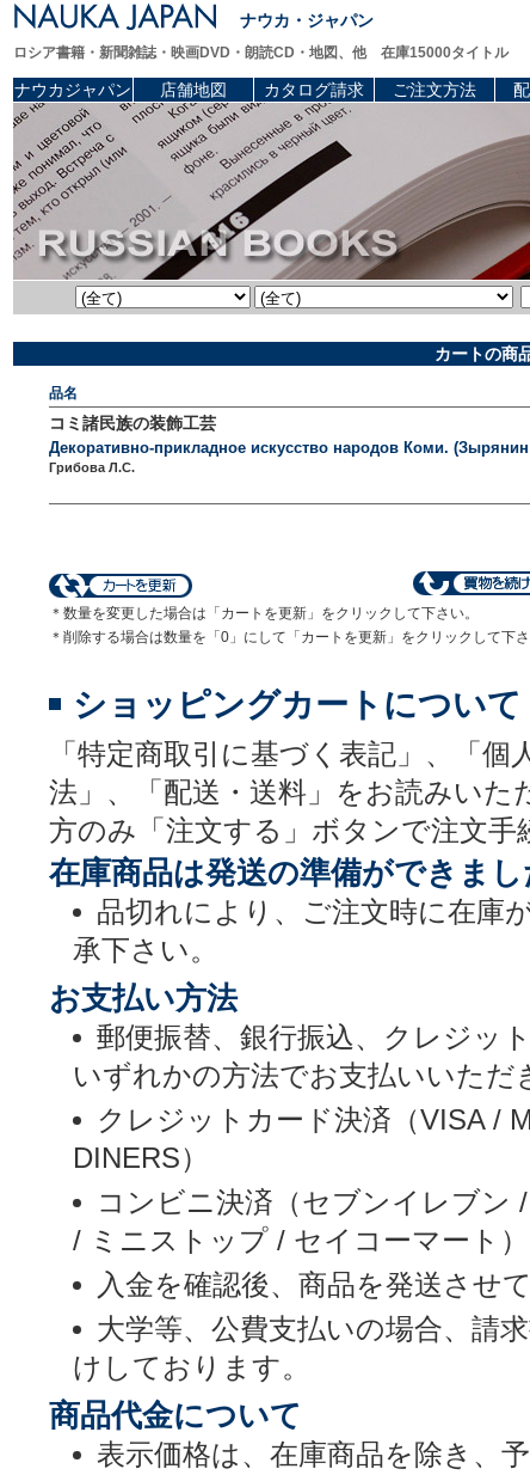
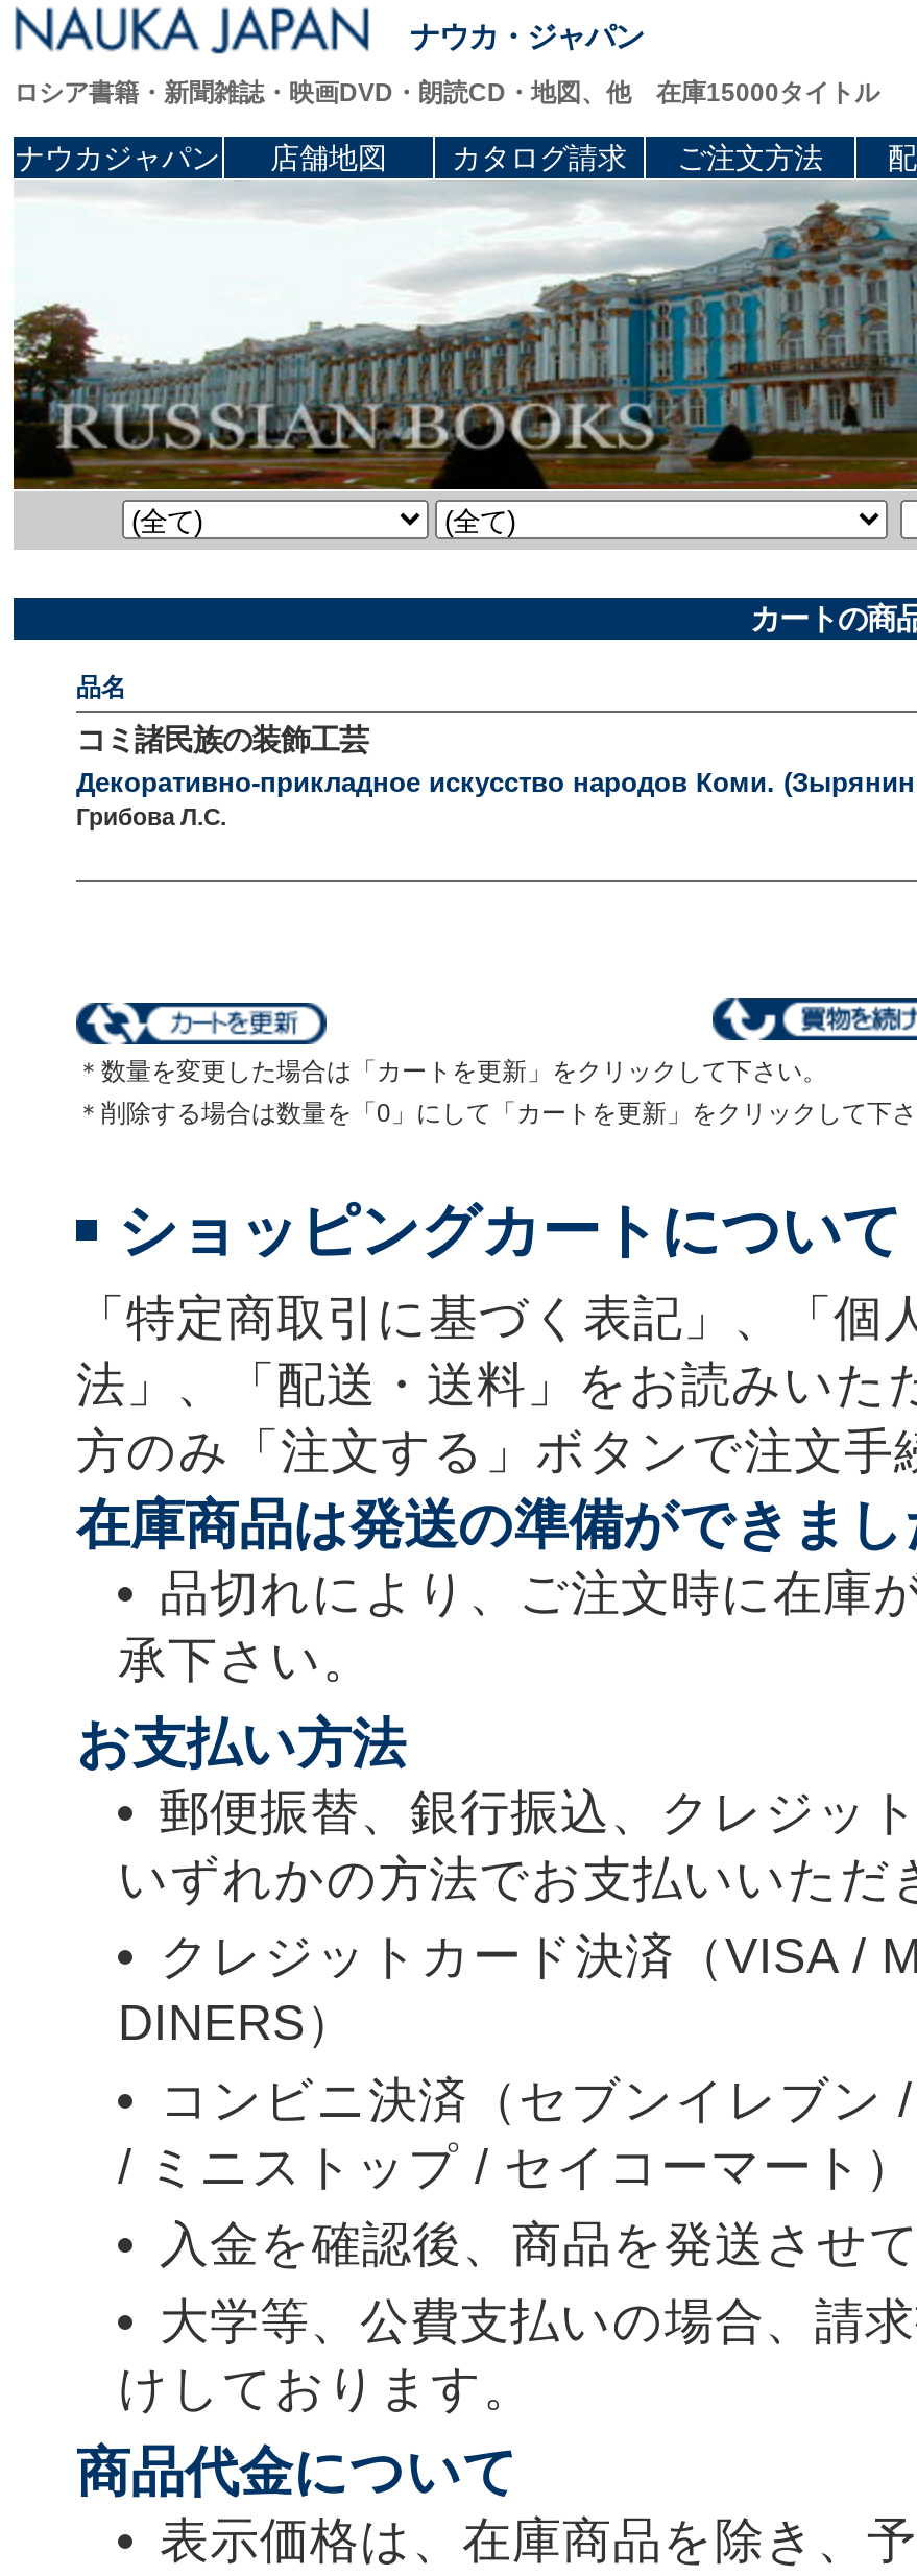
[12,103,526,280] [image] -> [14,180,911,491] [image]

